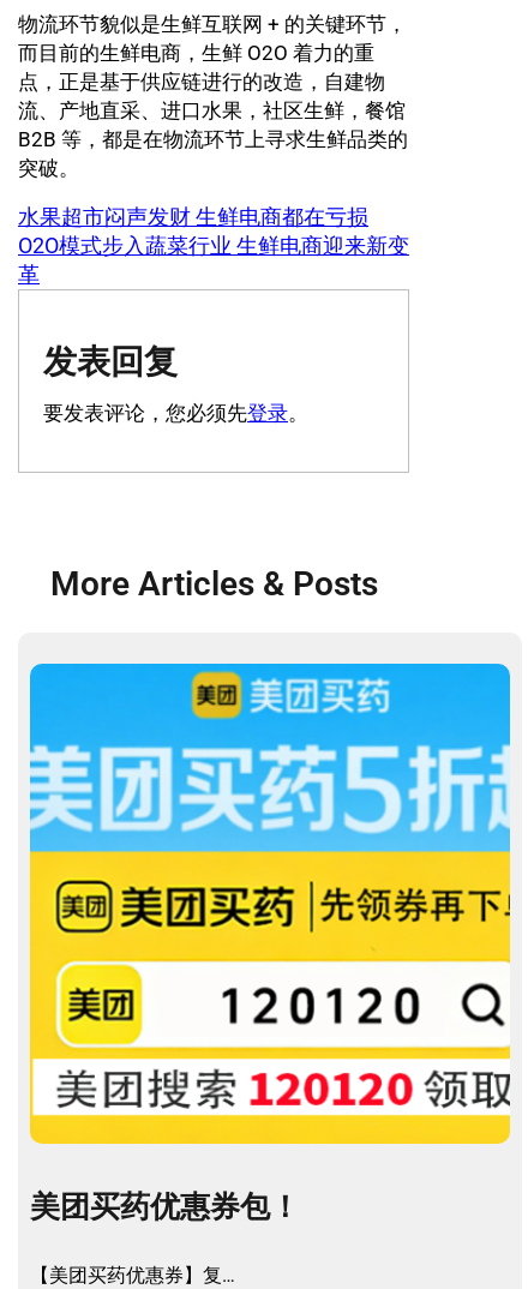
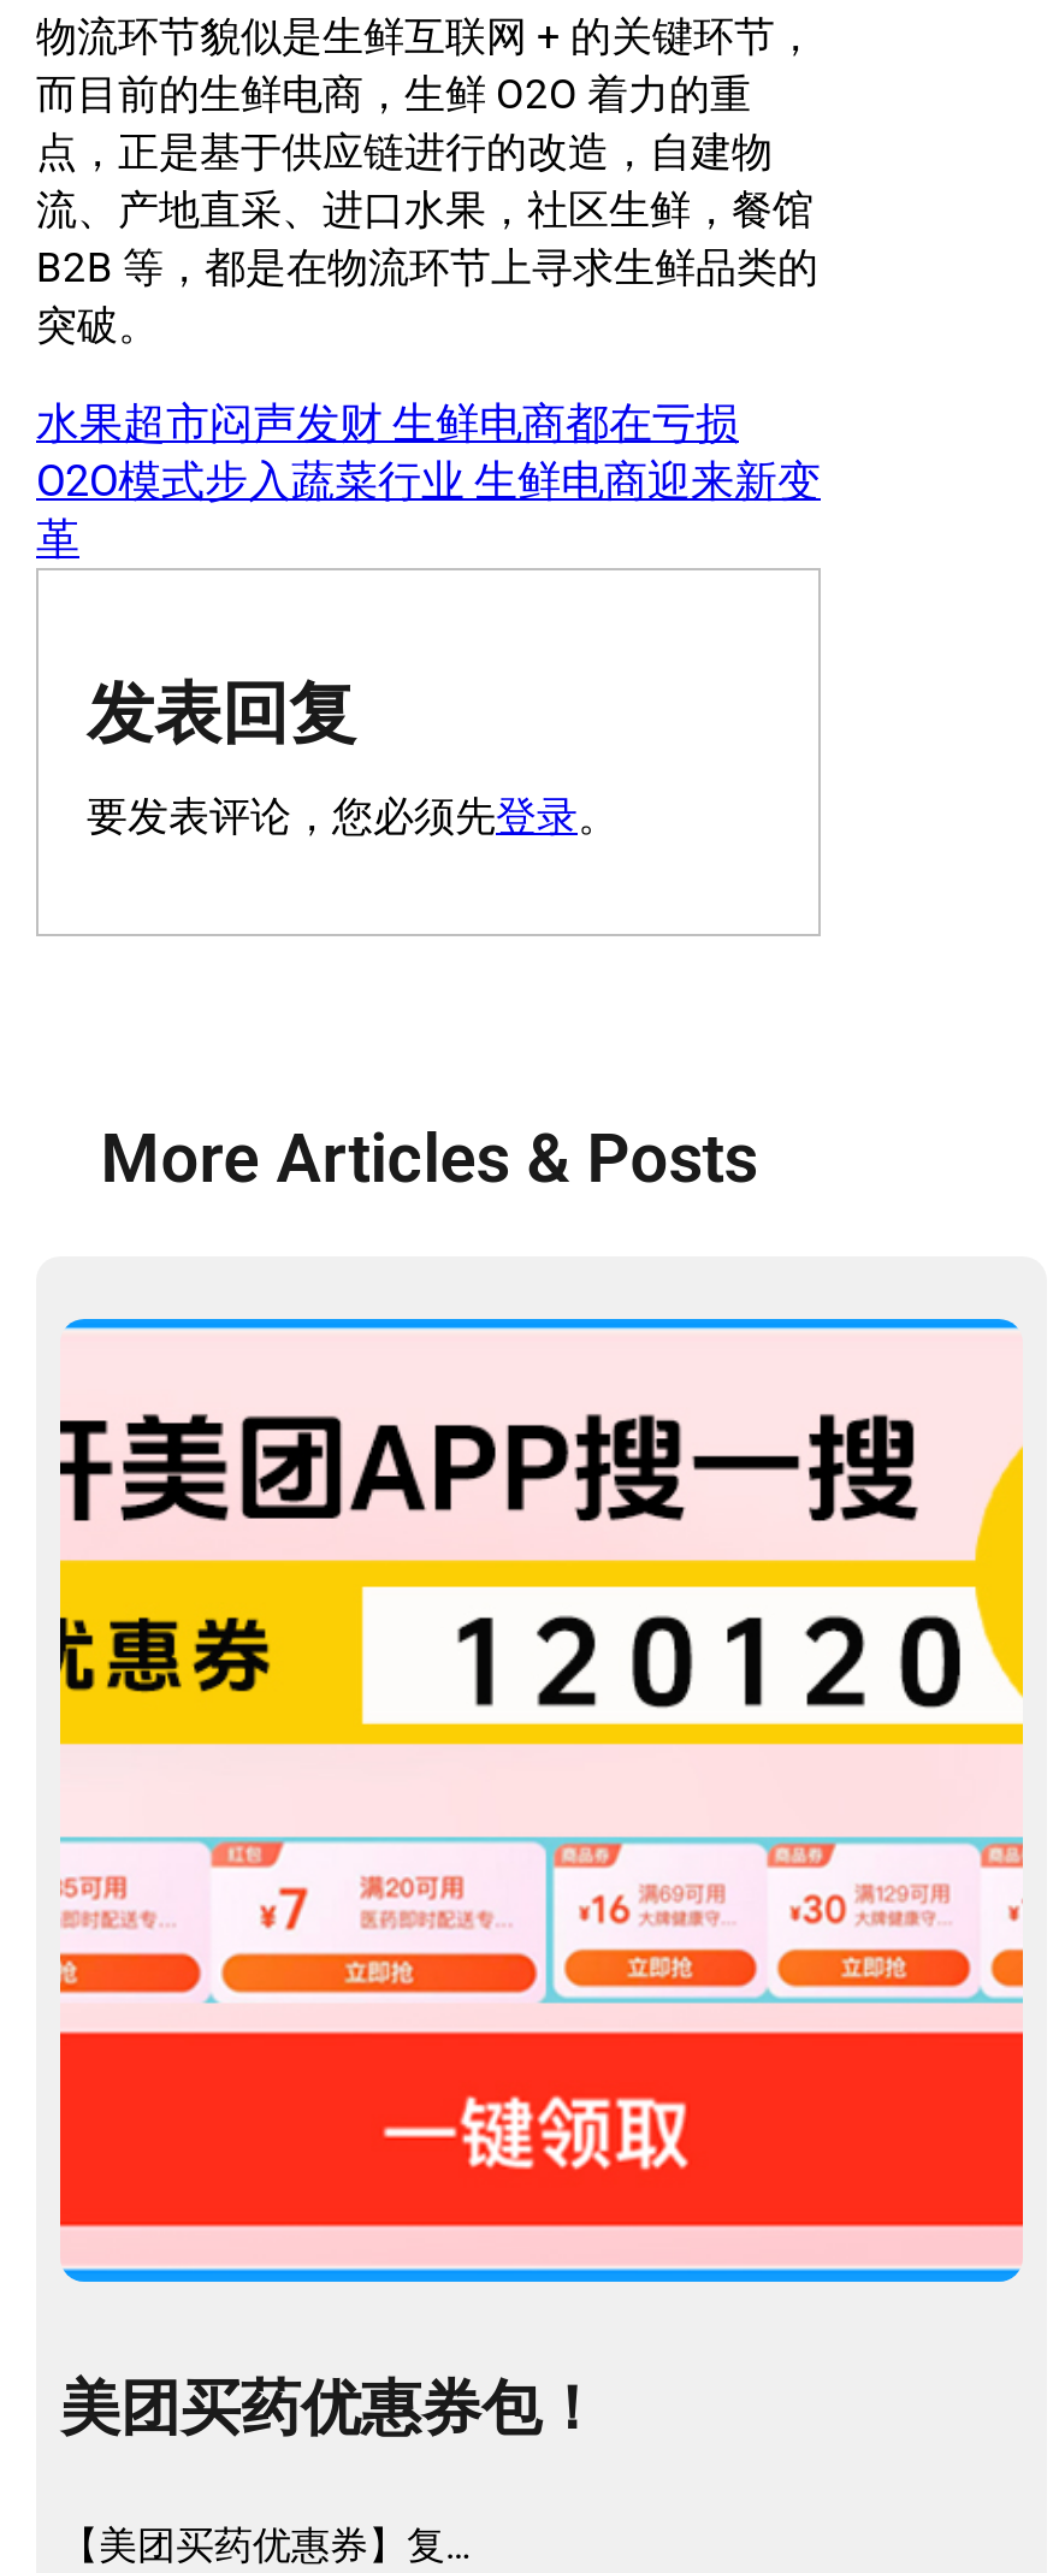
[29,669,511,1145] [image] -> [58,1326,1025,2284] [image]

